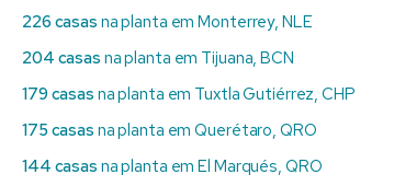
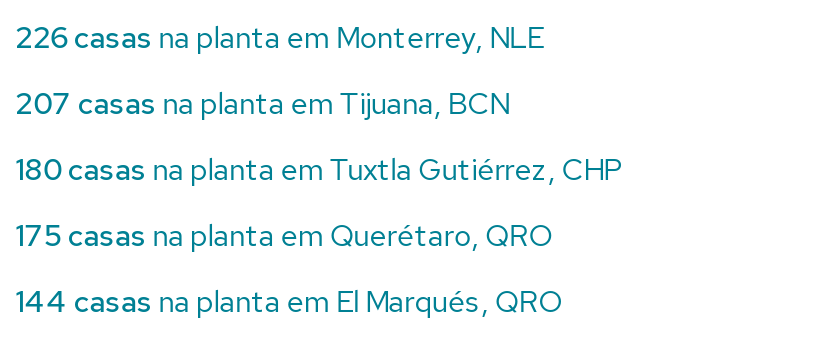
[22,47,294,69] 204 casas na planta em Tijuana, BCN -> [15,83,509,123] 207 casas na planta em Tijuana, BCN
[22,83,355,105] 179 casas na planta em Tuxtla Gutiérrez, CHP -> [15,149,622,189] 180 casas na planta em Tuxtla Gutiérrez, CHP

